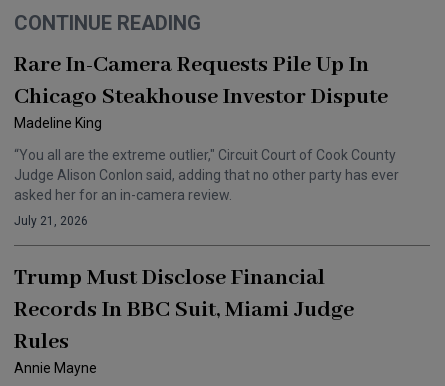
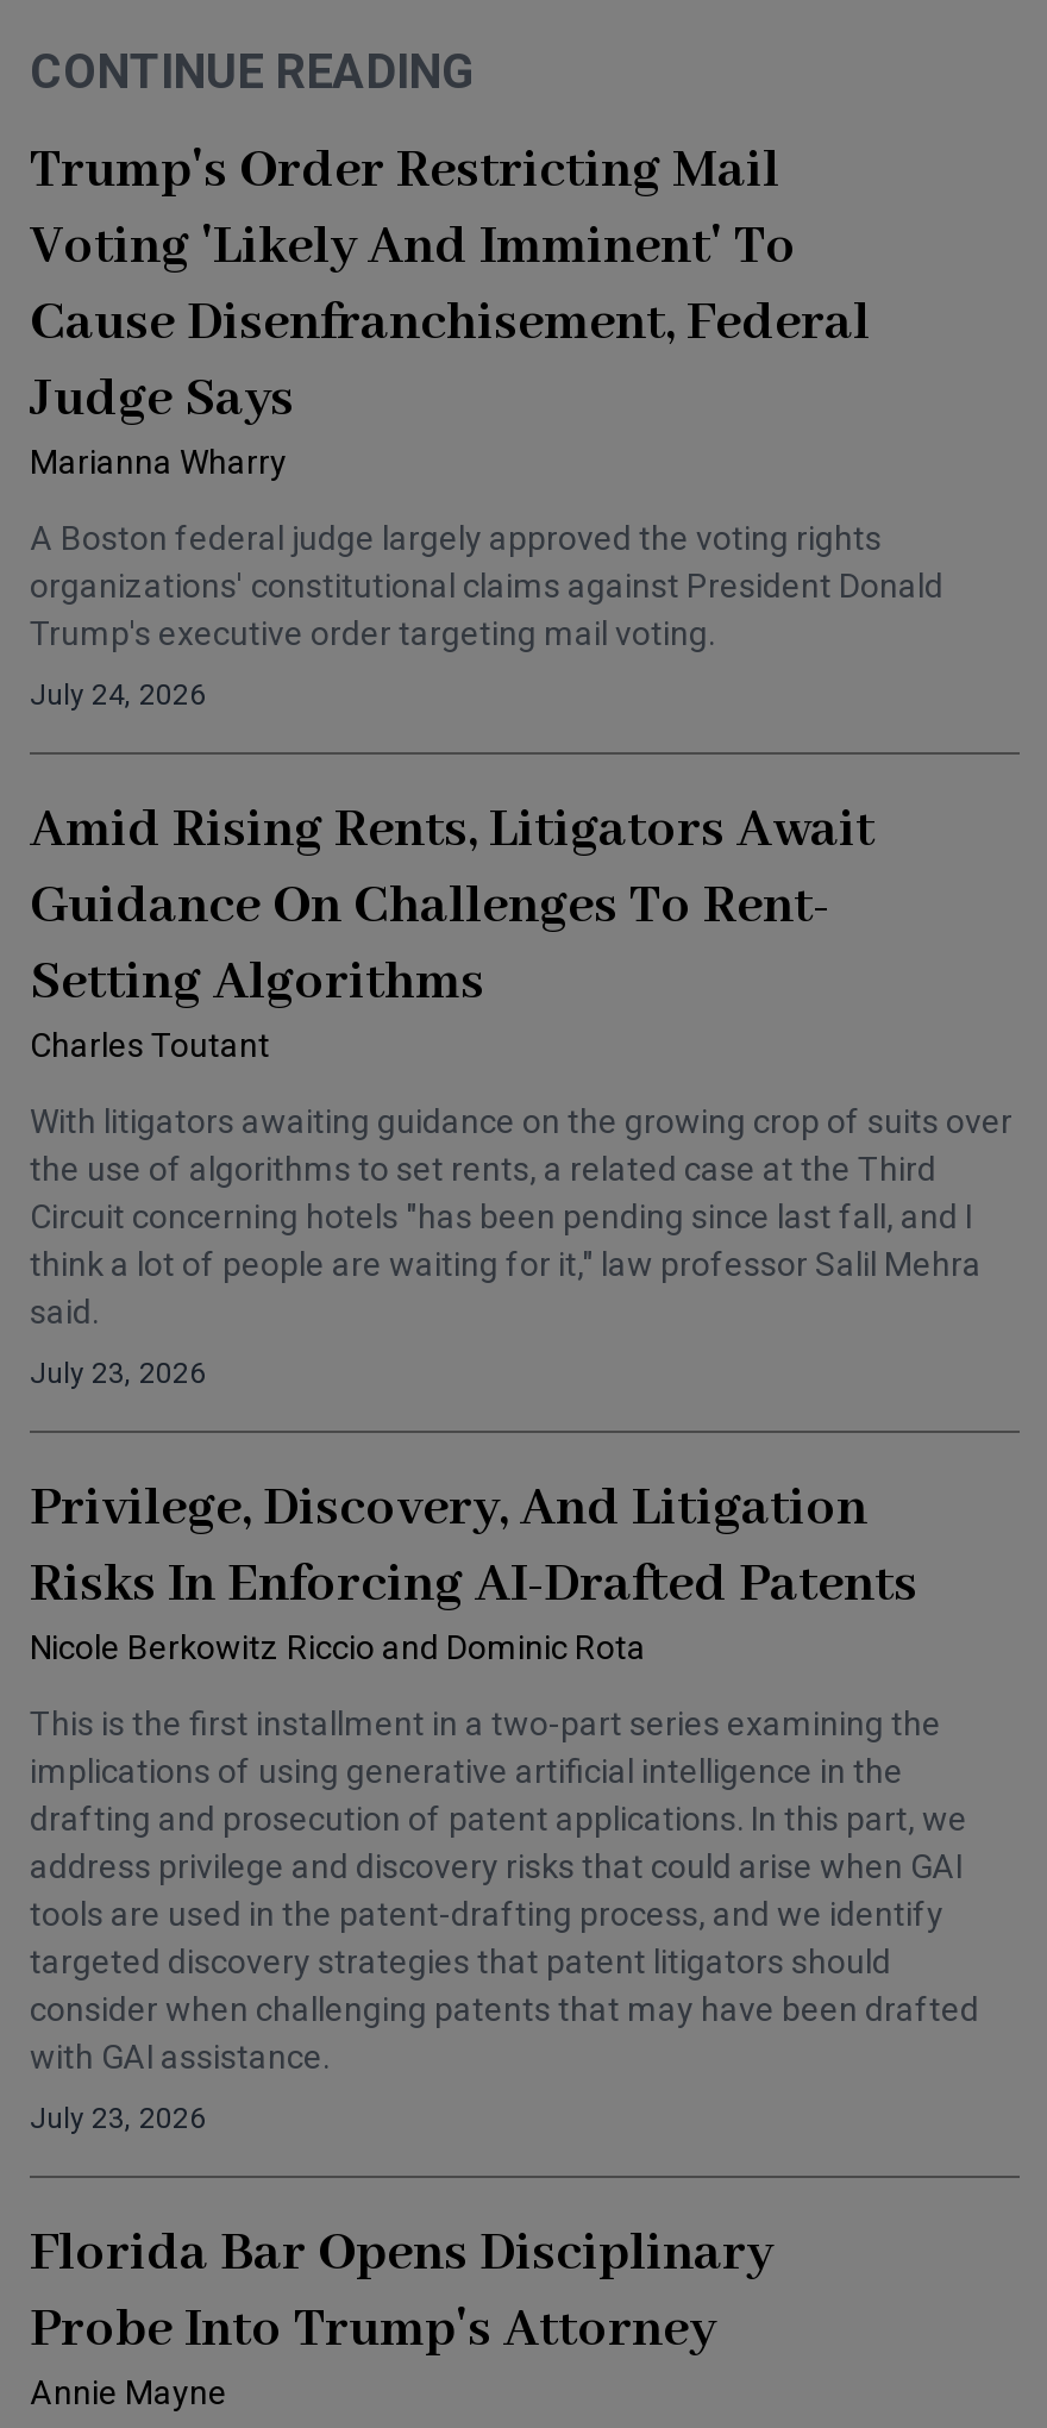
[14,51,399,356] Rare In-Camera Requests Pile Up In | Chicago Steakhouse Investor Dispute | Madeline King | “You all are the extreme outlier," Circuit Court of Cook County | Judge Alison Conlon said, adding that no other party has ever | asked her for an in-camera review. | July 21, 2026 | Trump Must Disclose Financial | Records In BBC Suit, Miami Judge | Rules -> [30,139,1012,2364] Trump's Order Restricting Mail | Voting 'Likely And Imminent' To | Cause Disenfranchisement, Federal | Judge Says | Marianna Wharry | A Boston federal judge largely approved the voting rights | organizations' constitutional claims against President Donald | Trump's executive order targeting mail voting. | July 24, 2026 | Amid Rising Rents, Litigators Await | Guidance On Challenges To Rent- | Setting Algorithms | Charles Toutant | With litigators awaiting guidance on the growing crop of suits over | the use of algorithms to set rents, a related case at the Third | Circuit concerning hotels "has been pending since last fall, and I | think a lot of people are waiting for it," law professor Salil Mehra | said. | July 23, 2026 | Privilege, Discovery, And Litigation | Risks In Enforcing AI-Drafted Patents | Nicole Berkowitz Riccio and Dominic Rota | This is the first installment in a two-part series examining the | implications of using generative artificial intelligence in the | drafting and prosecution of patent applications. In this part, we | address privilege and discovery risks that could arise when GAI | tools are used in the patent-drafting process, and we identify | targeted discovery strategies that patent litigators should | consider when challenging patents that may have been drafted | with GAI assistance. | July 23, 2026 | Florida Bar Opens Disciplinary | Probe Into Trump's Attorney

